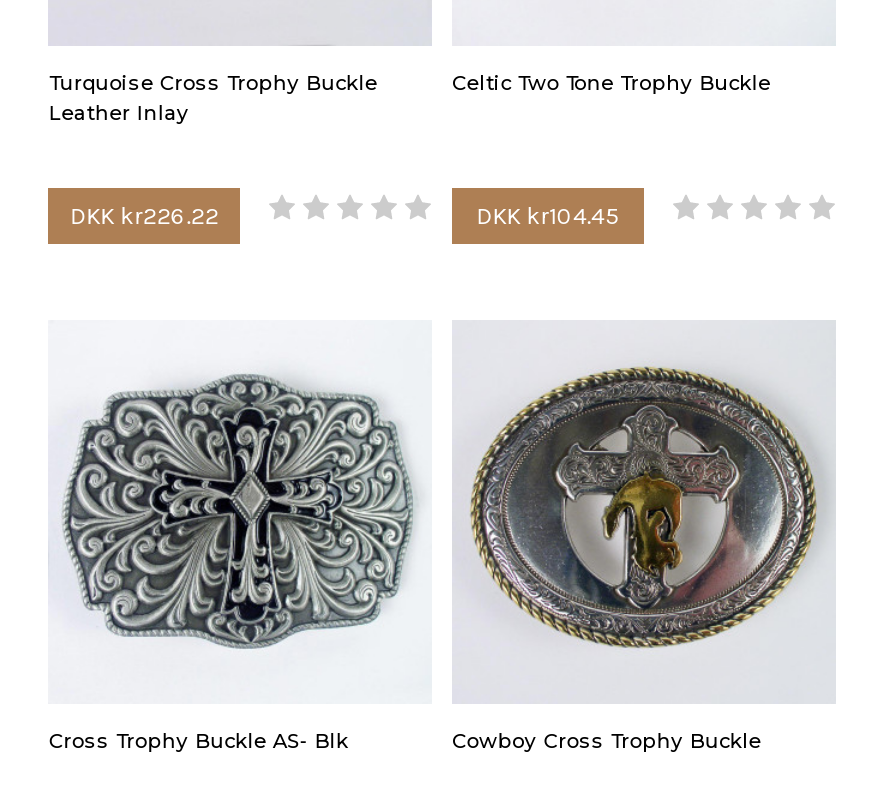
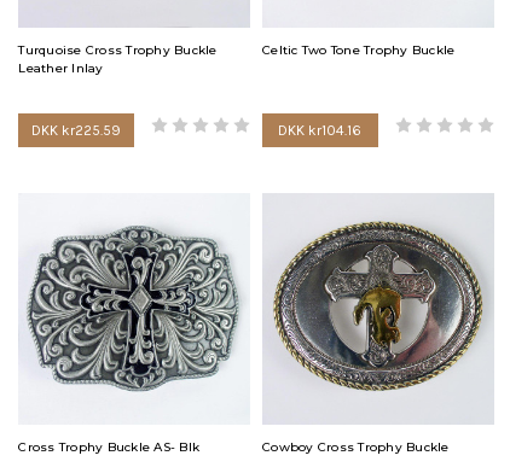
[71,203,219,231] DKK kr226.22 -> [32,122,121,139] DKK kr225.59
[477,203,619,231] DKK kr104.45 -> [278,122,362,139] DKK kr104.16

